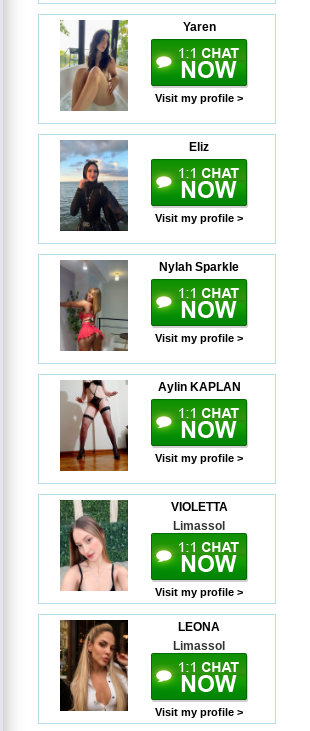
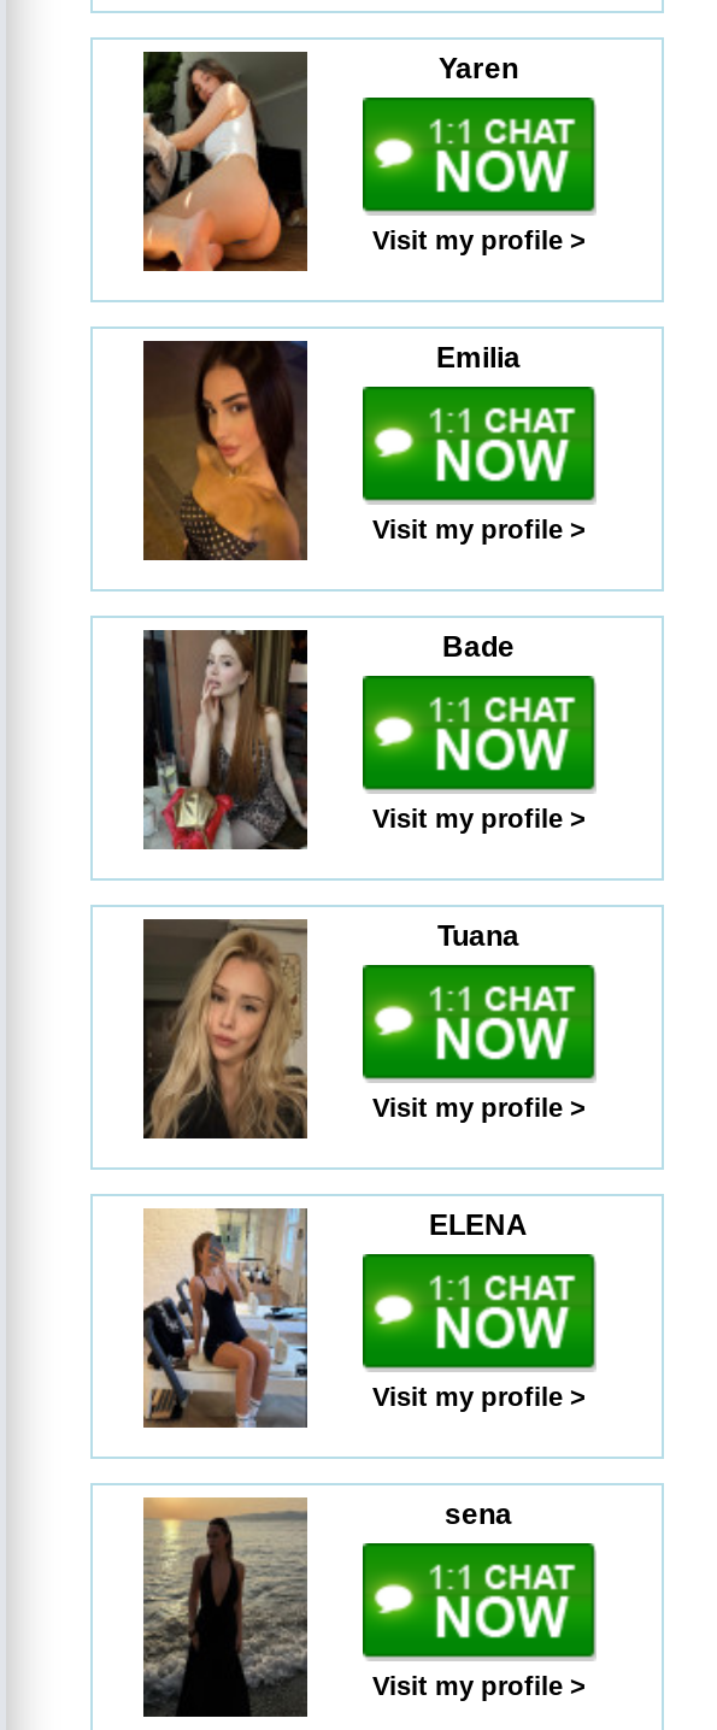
[60,19,129,111] [image] -> [141,49,310,273] [image]
[59,141,129,232] [image] -> [141,341,310,563] [image]
[189,140,209,154] Eliz -> [436,341,521,375] Emilia
[60,260,128,351] [image] -> [143,628,307,849] [image]
[159,260,239,274] Nylah Sparkle -> [442,630,515,664] Bade
[59,380,129,472] [image] -> [141,919,310,1141] [image]
[157,380,240,394] Aylin KAPLAN -> [437,919,519,953] Tuana
[59,499,128,605] [image] -> [141,1208,310,1430] [image]
[170,500,227,533] VIOLETTA | Limassol -> [429,1208,528,1242] ELENA
[59,619,129,725] [image] -> [141,1464,310,1719] [image]
[173,620,225,653] LEONA | Limassol -> [445,1497,512,1531] sena

